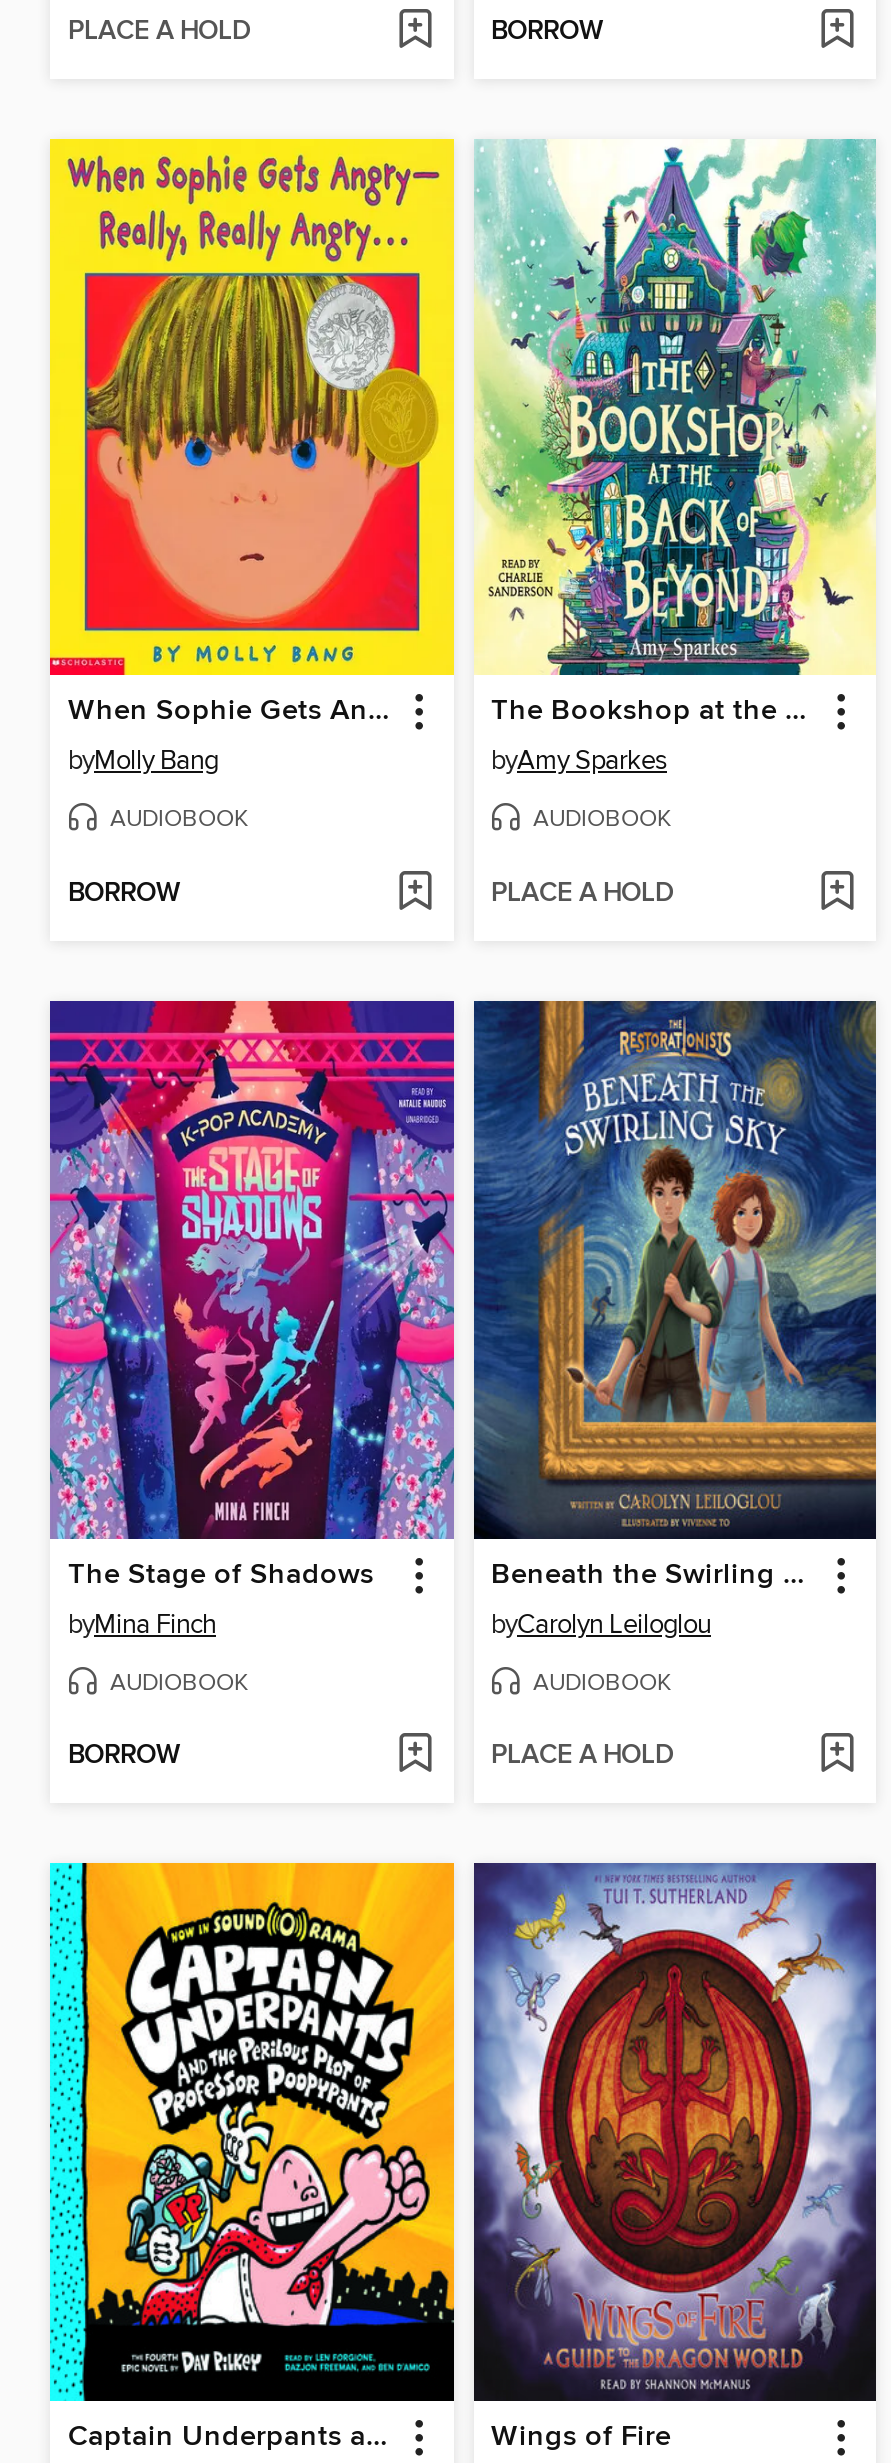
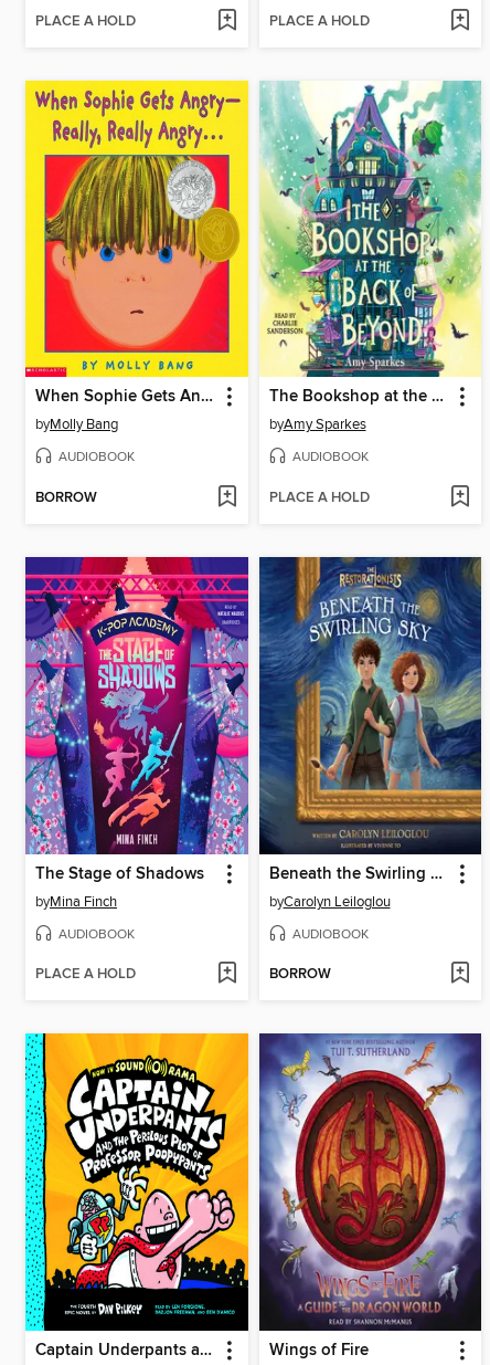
[491,15,603,49] BORROW -> [269,12,369,31] PLACE A HOLD
[68,1740,180,1774] BORROW -> [35,965,136,984] PLACE A HOLD
[491,1740,673,1774] PLACE A HOLD -> [269,965,331,984] BORROW

